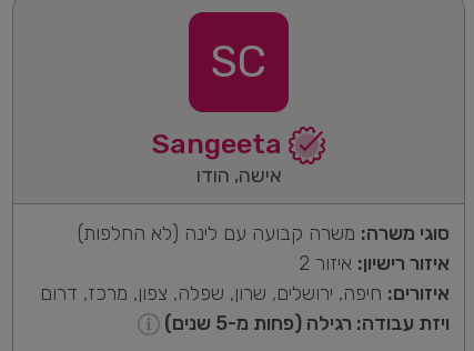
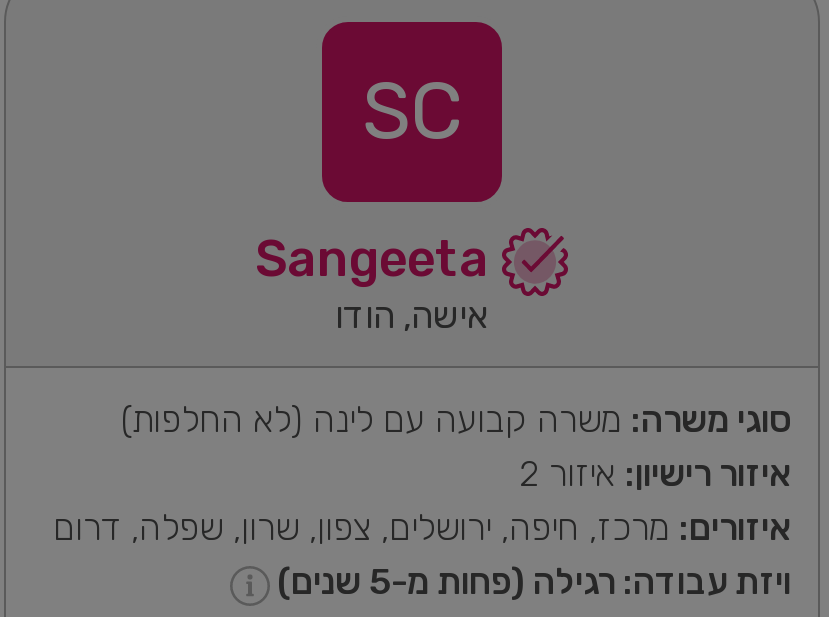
[39,281,449,306] איזורים: חיפה, ירושלים, שרון, שפלה, צפון, מרכז, דרום -> [53,506,791,550] איזורים: מרכז, חיפה, ירושלים, צפון, שרון, שפלה, דרום

